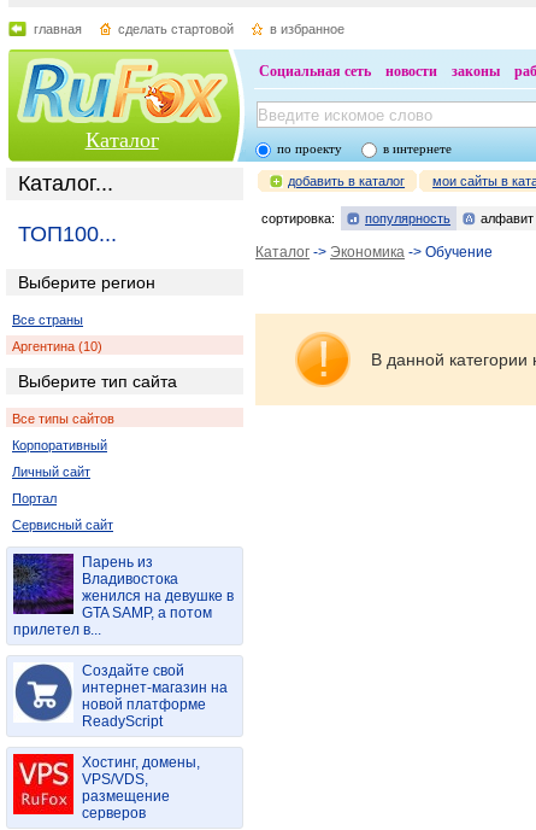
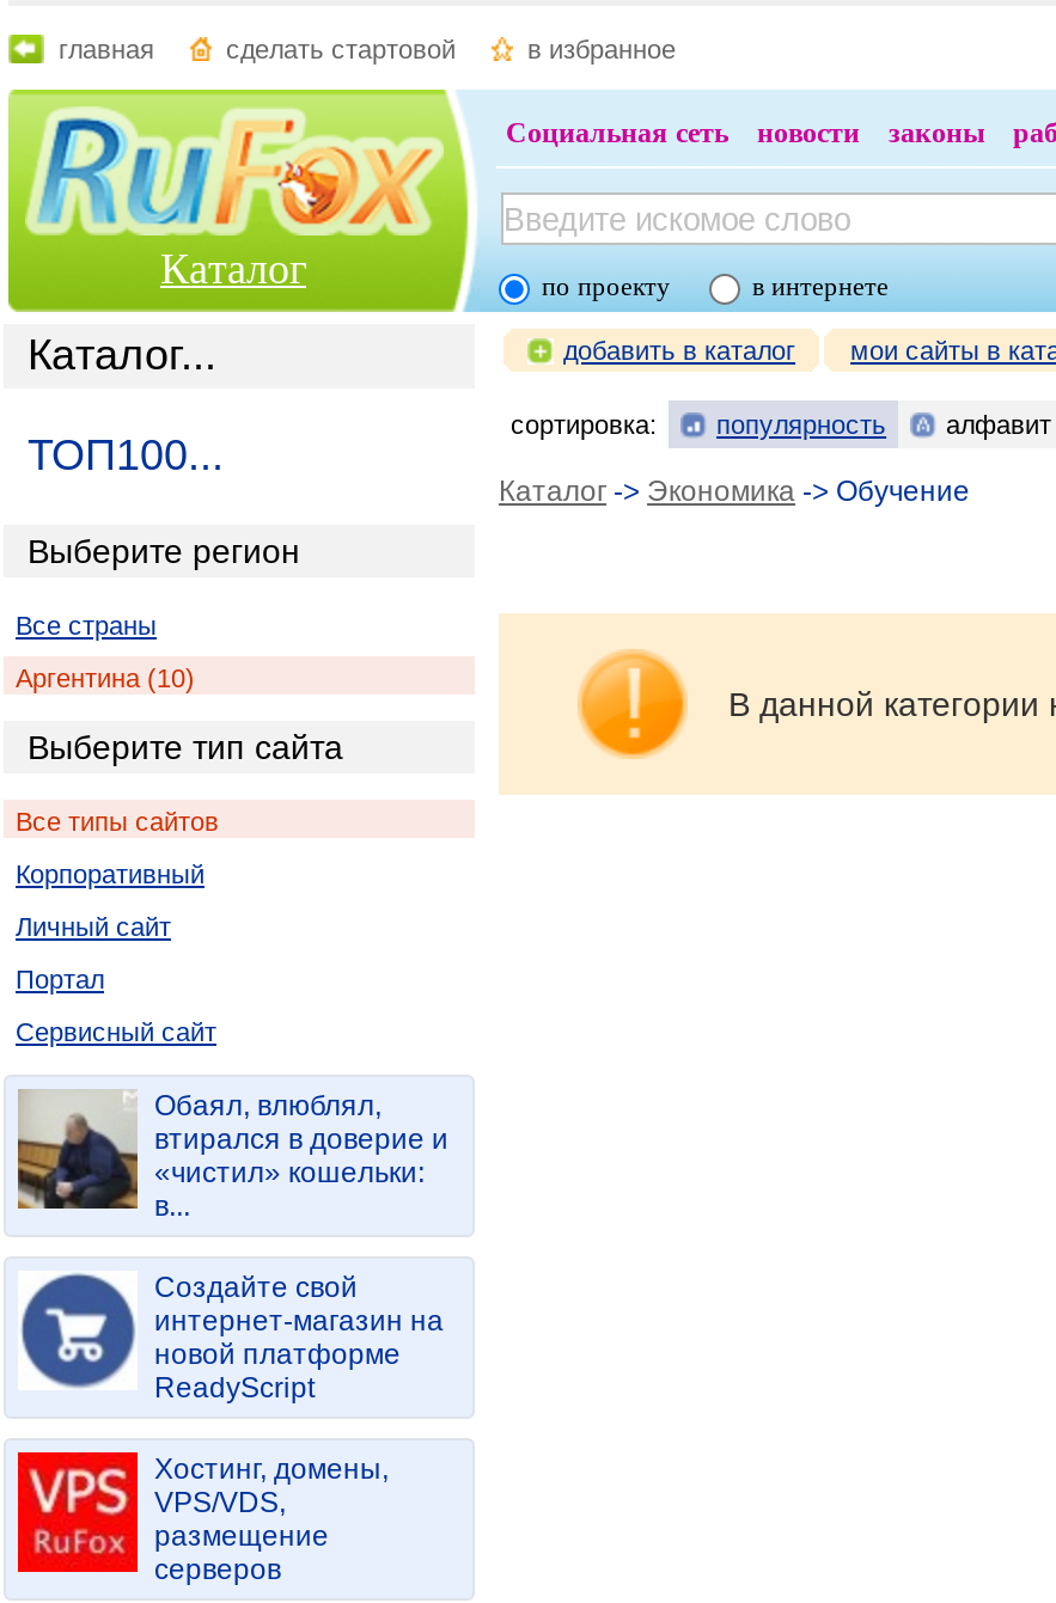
[12,553,234,638] [image] | Парень из | Владивостока | женился на девушке в | GTA SAMP, а потом | прилетел в... -> [16,1089,448,1223] [image] | Обаял, влюблял, | втирался в доверие и | «чистил» кошельки: | в...

